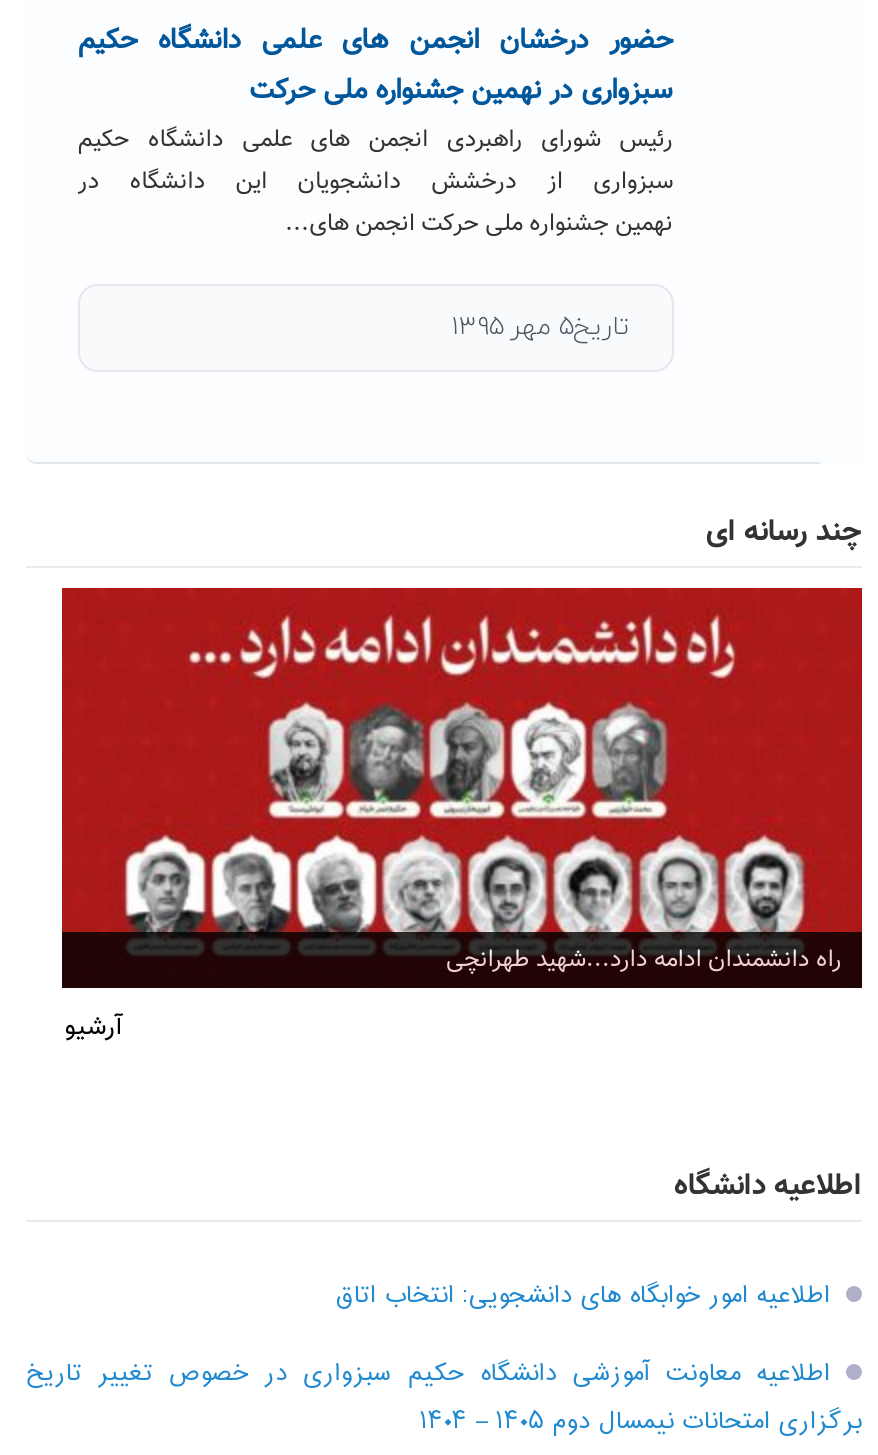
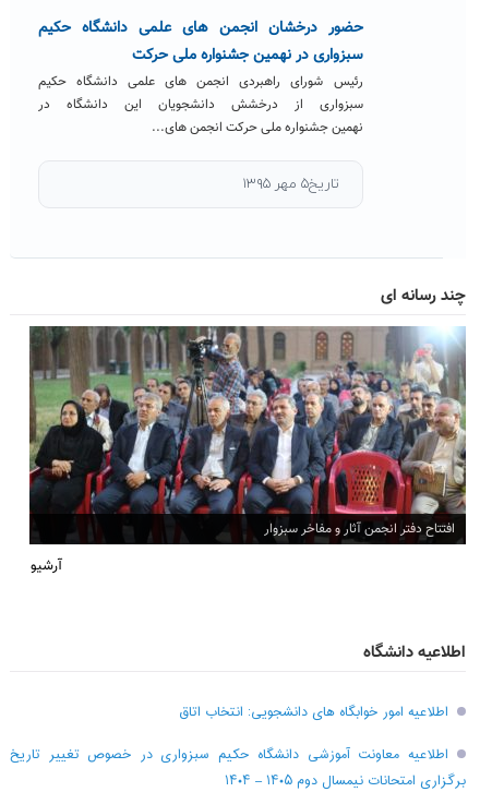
[60,586,864,982] [image] | راه دانشمندان ادامه دارد...شهید طهرانچی -> [28,325,467,542] [image] | افتتاح دفتر انجمن آثار و مفاخر سبزوار

